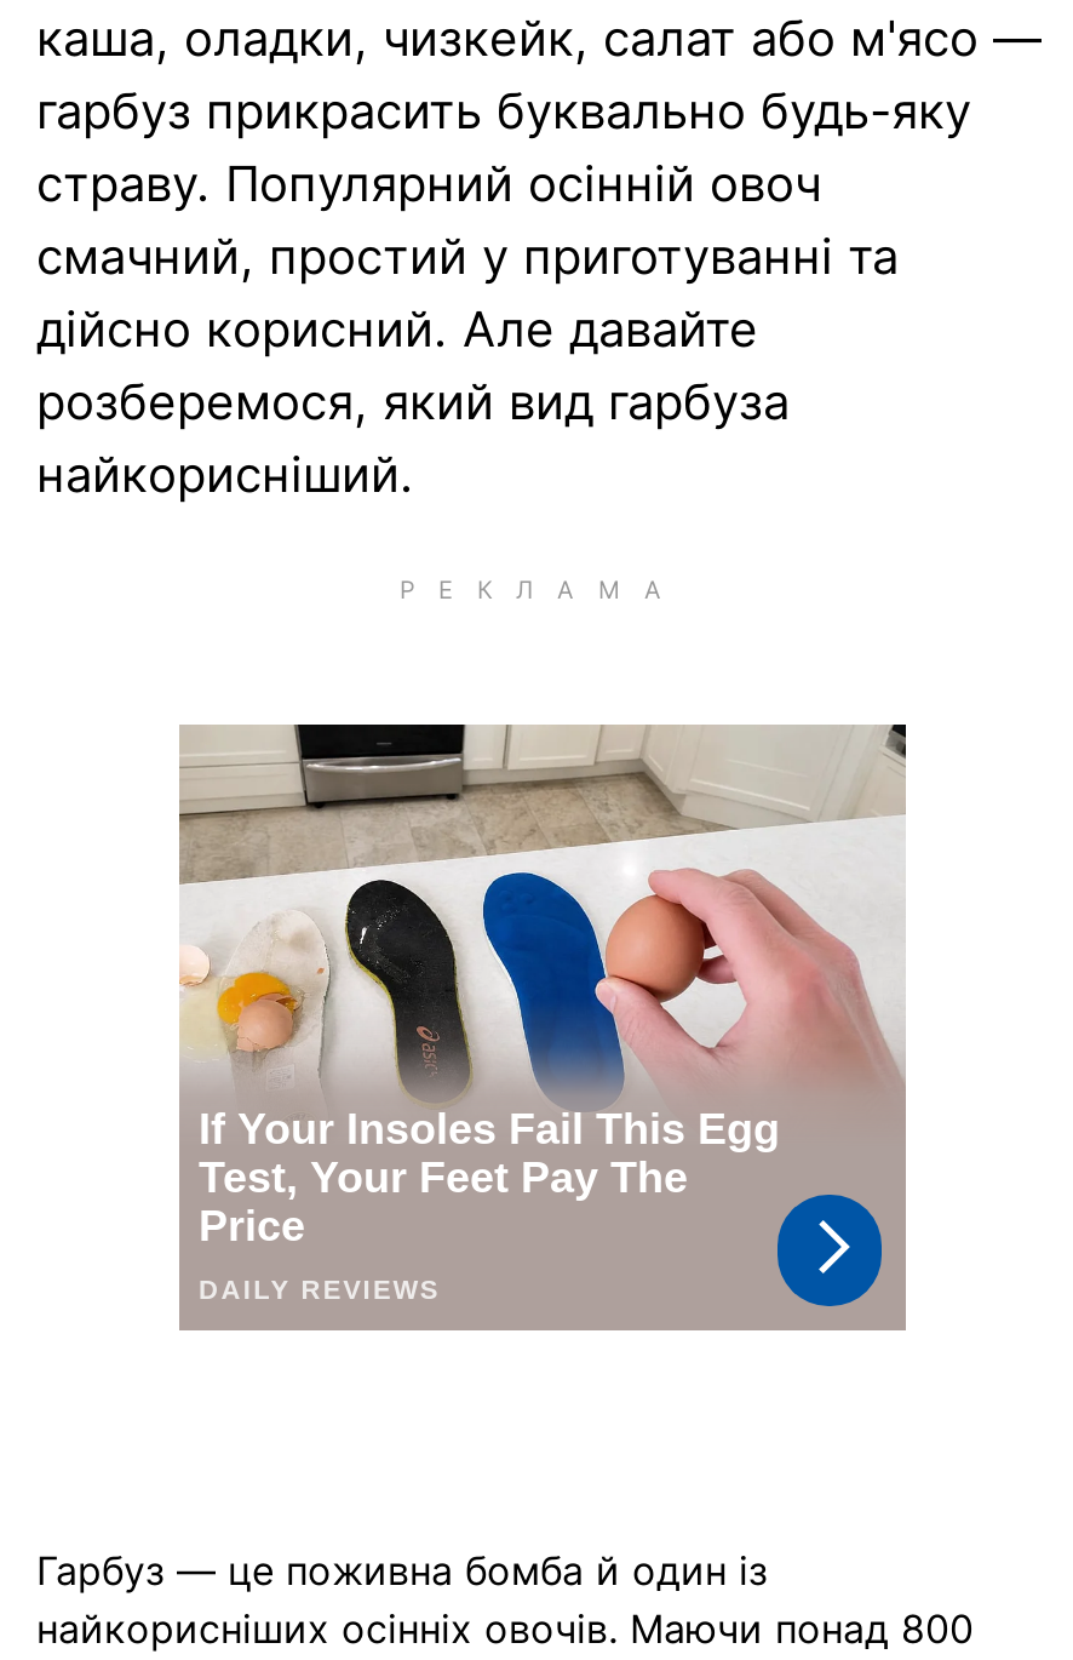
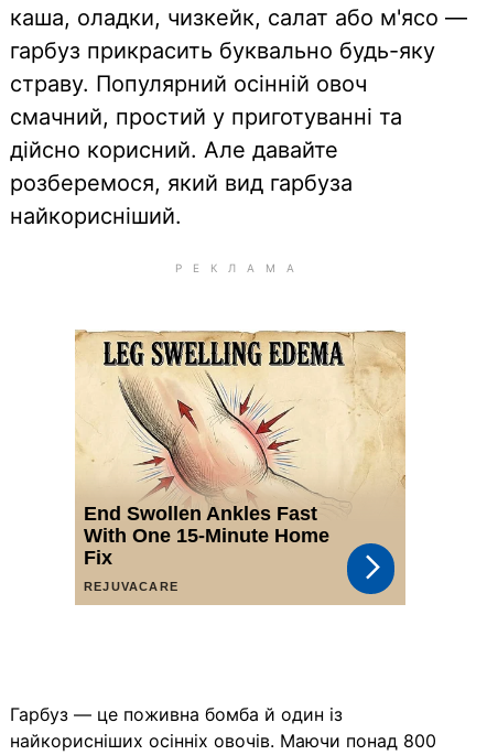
[177,722,908,1328] [image] -> [75,330,407,605] [image]

